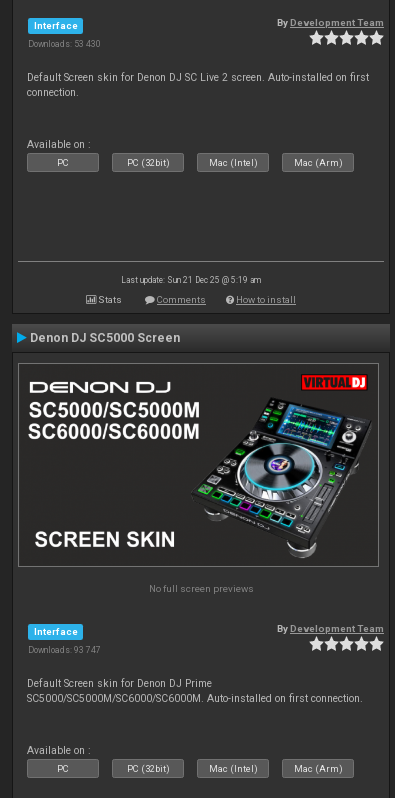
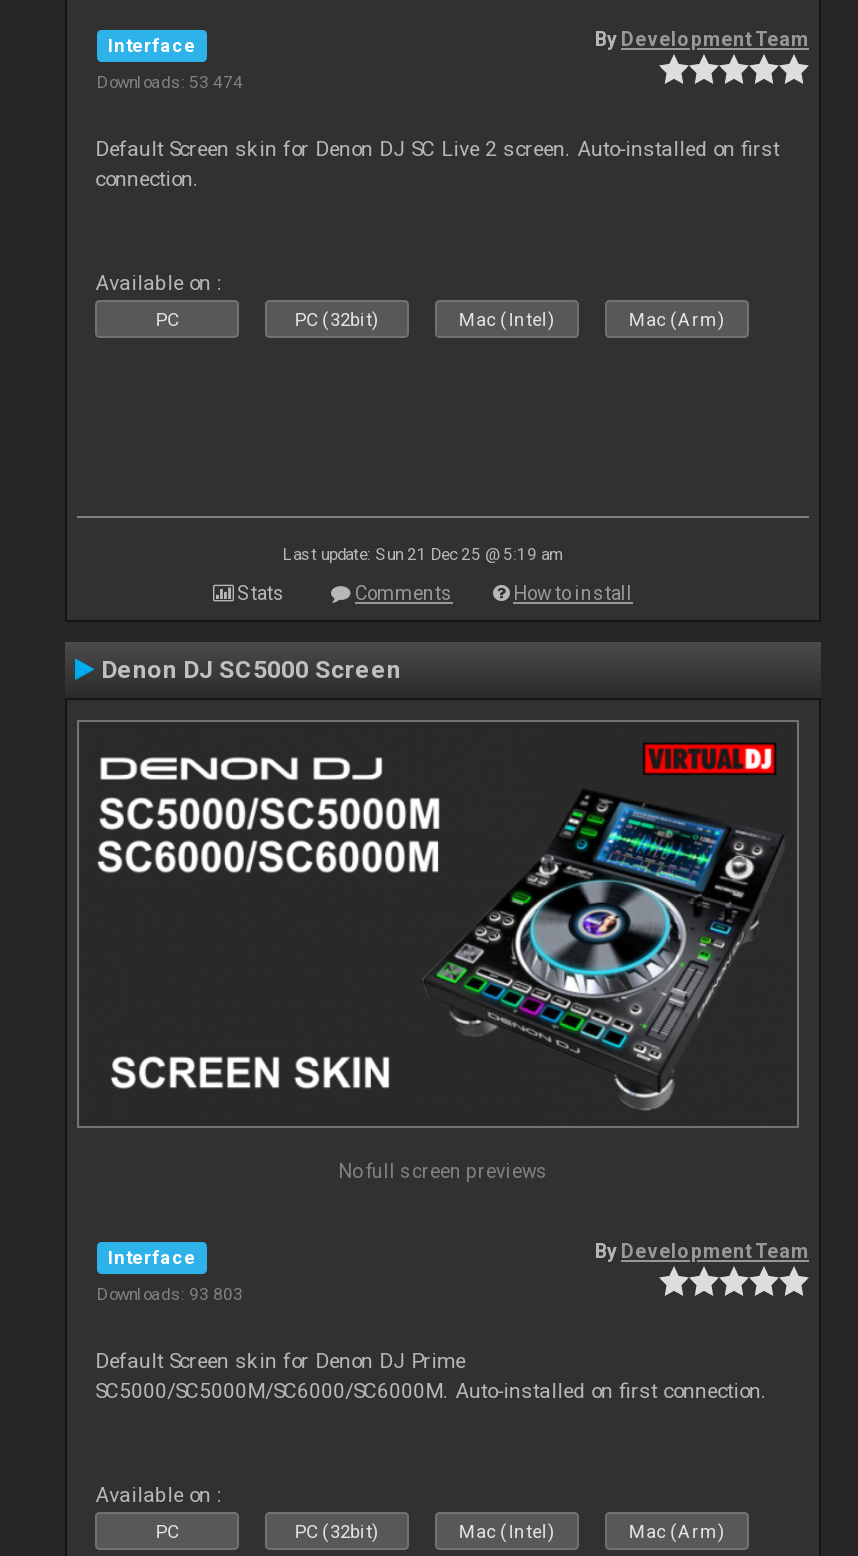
[28,39,101,49] Downloads: 53 430 -> [97,71,243,91] Downloads: 53 474
[28,645,101,655] Downloads: 93 747 -> [97,1283,243,1303] Downloads: 93 803

